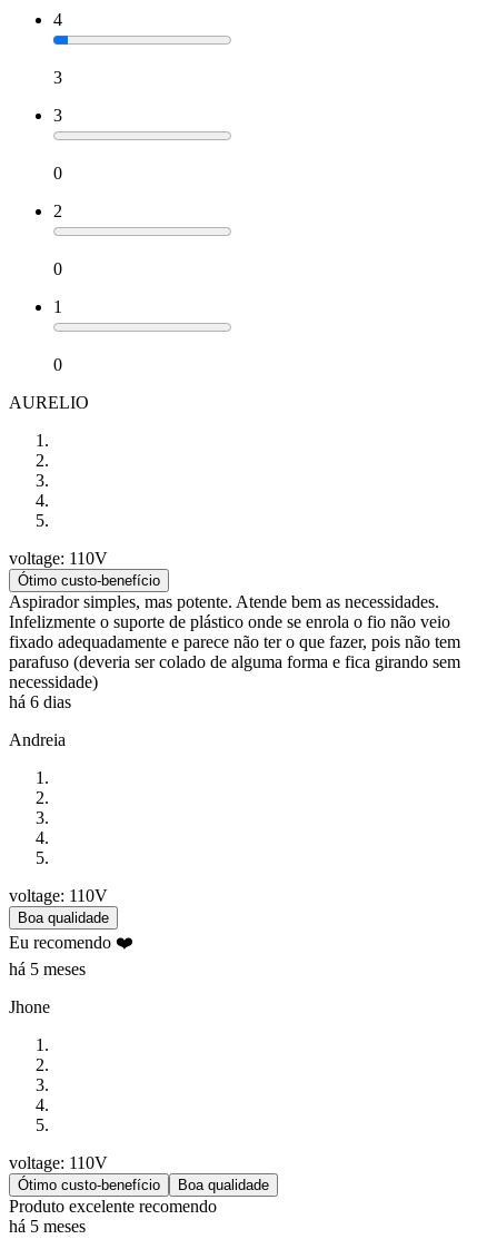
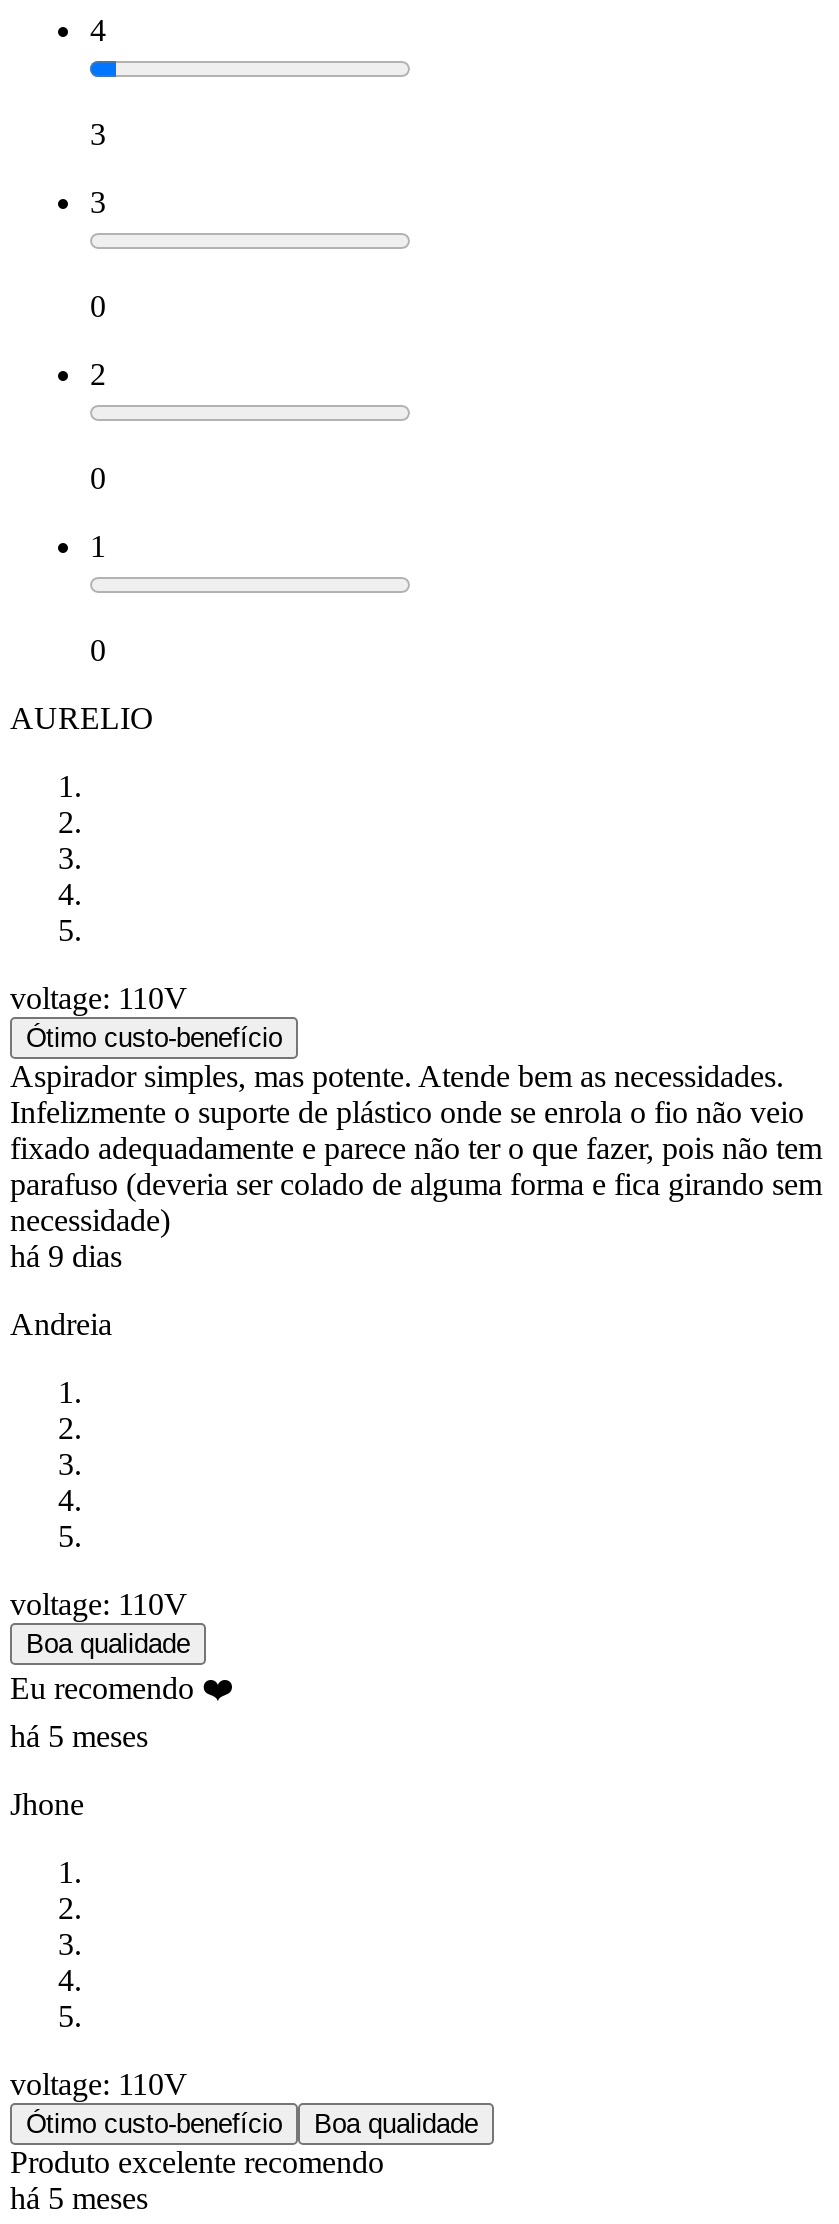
[9,693,71,712] há 6 dias -> [10,1239,122,1273] há 9 dias

